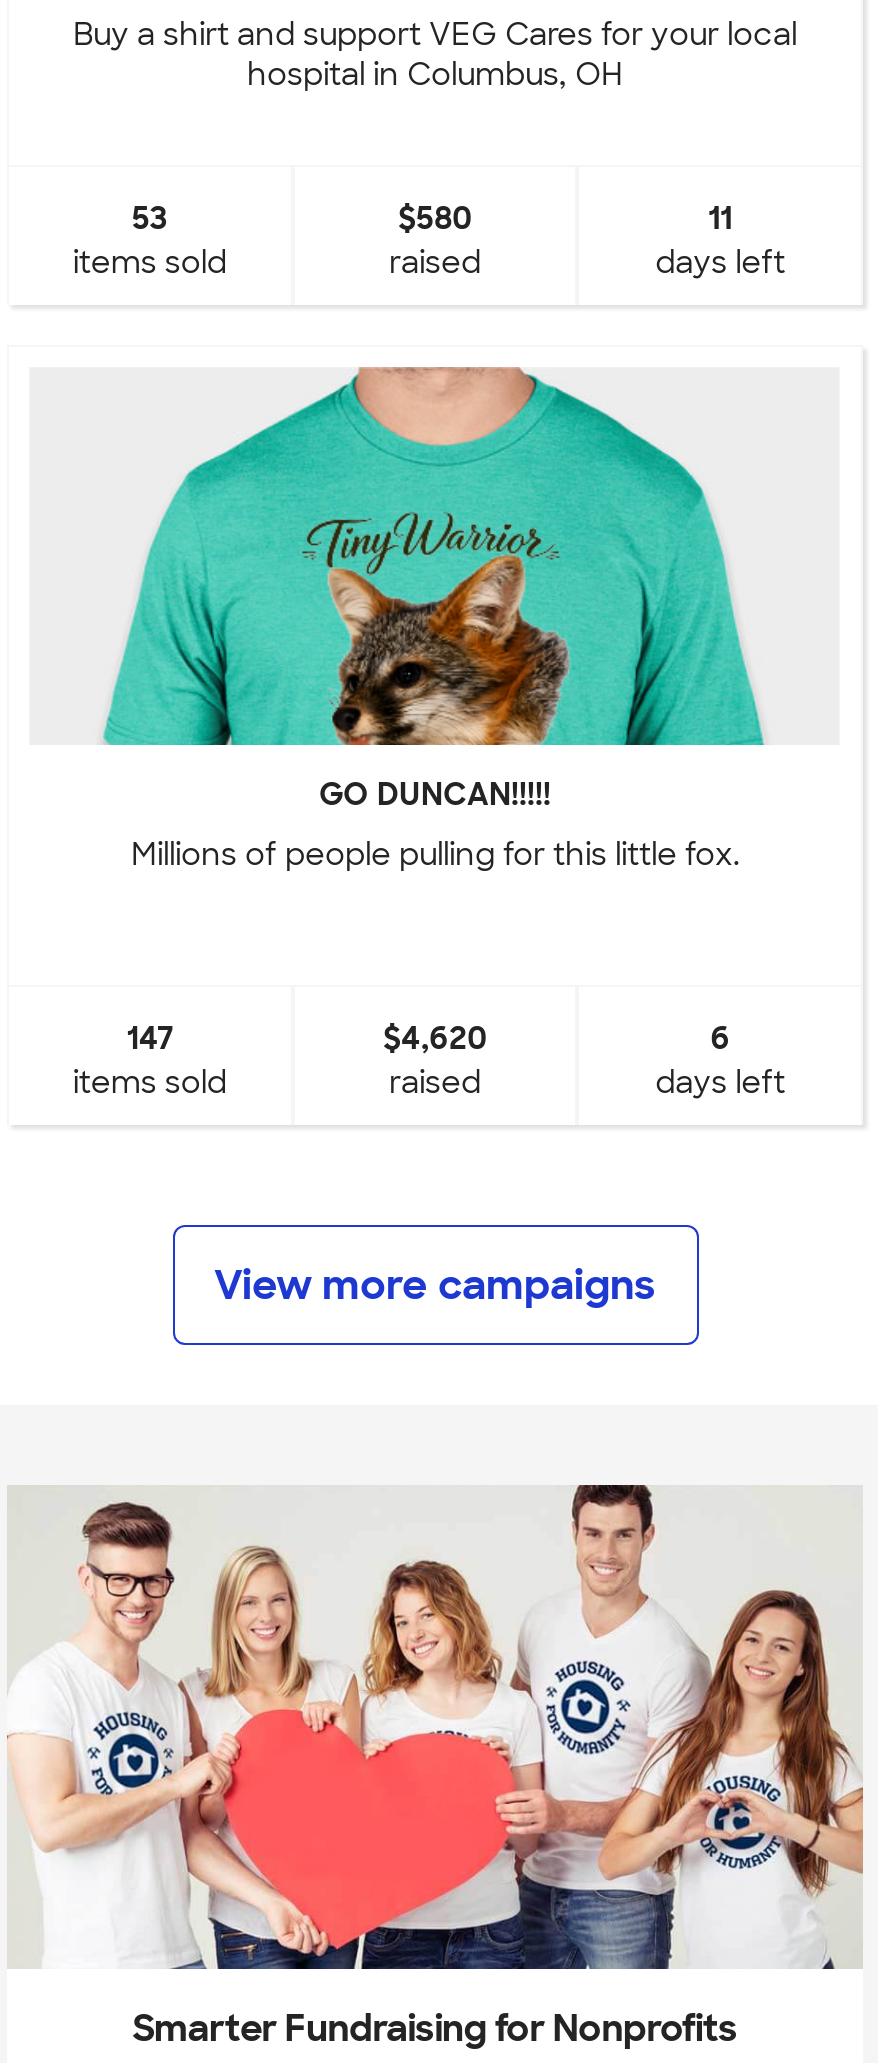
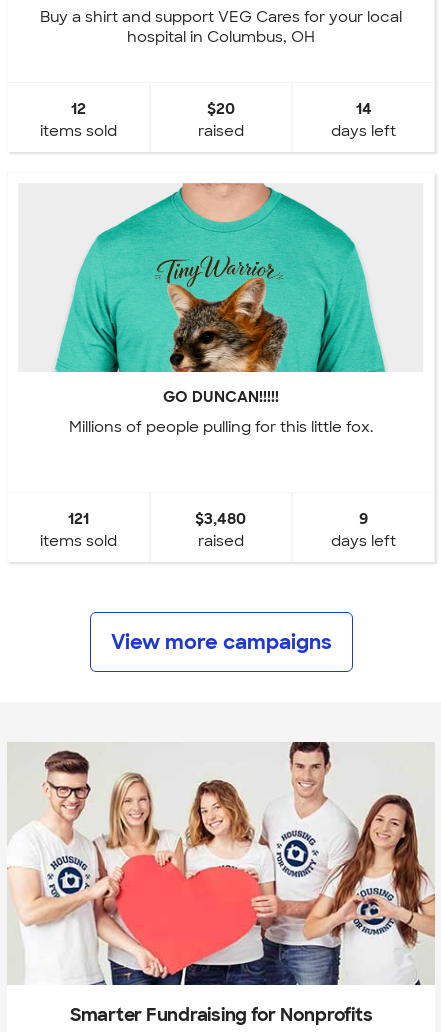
[132,198,168,238] 53 -> [71,99,86,119] 12
[398,198,472,238] $580 -> [207,99,235,119] $20
[708,198,732,238] 11 -> [356,99,372,119] 14
[127,1018,173,1058] 147 -> [68,509,89,529] 121
[383,1018,487,1058] $4,620 -> [195,509,246,529] $3,480
[710,1018,730,1058] 6 -> [359,509,368,529] 9

